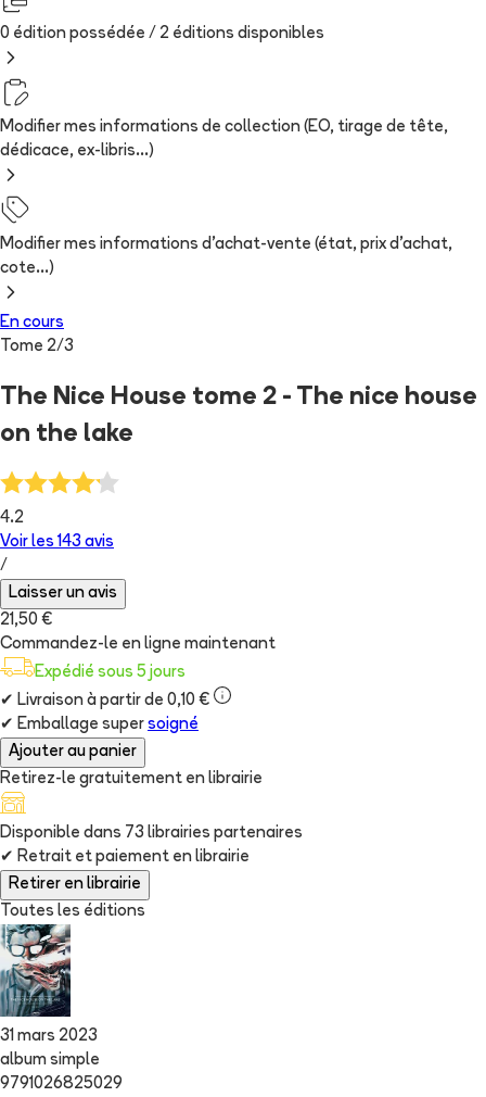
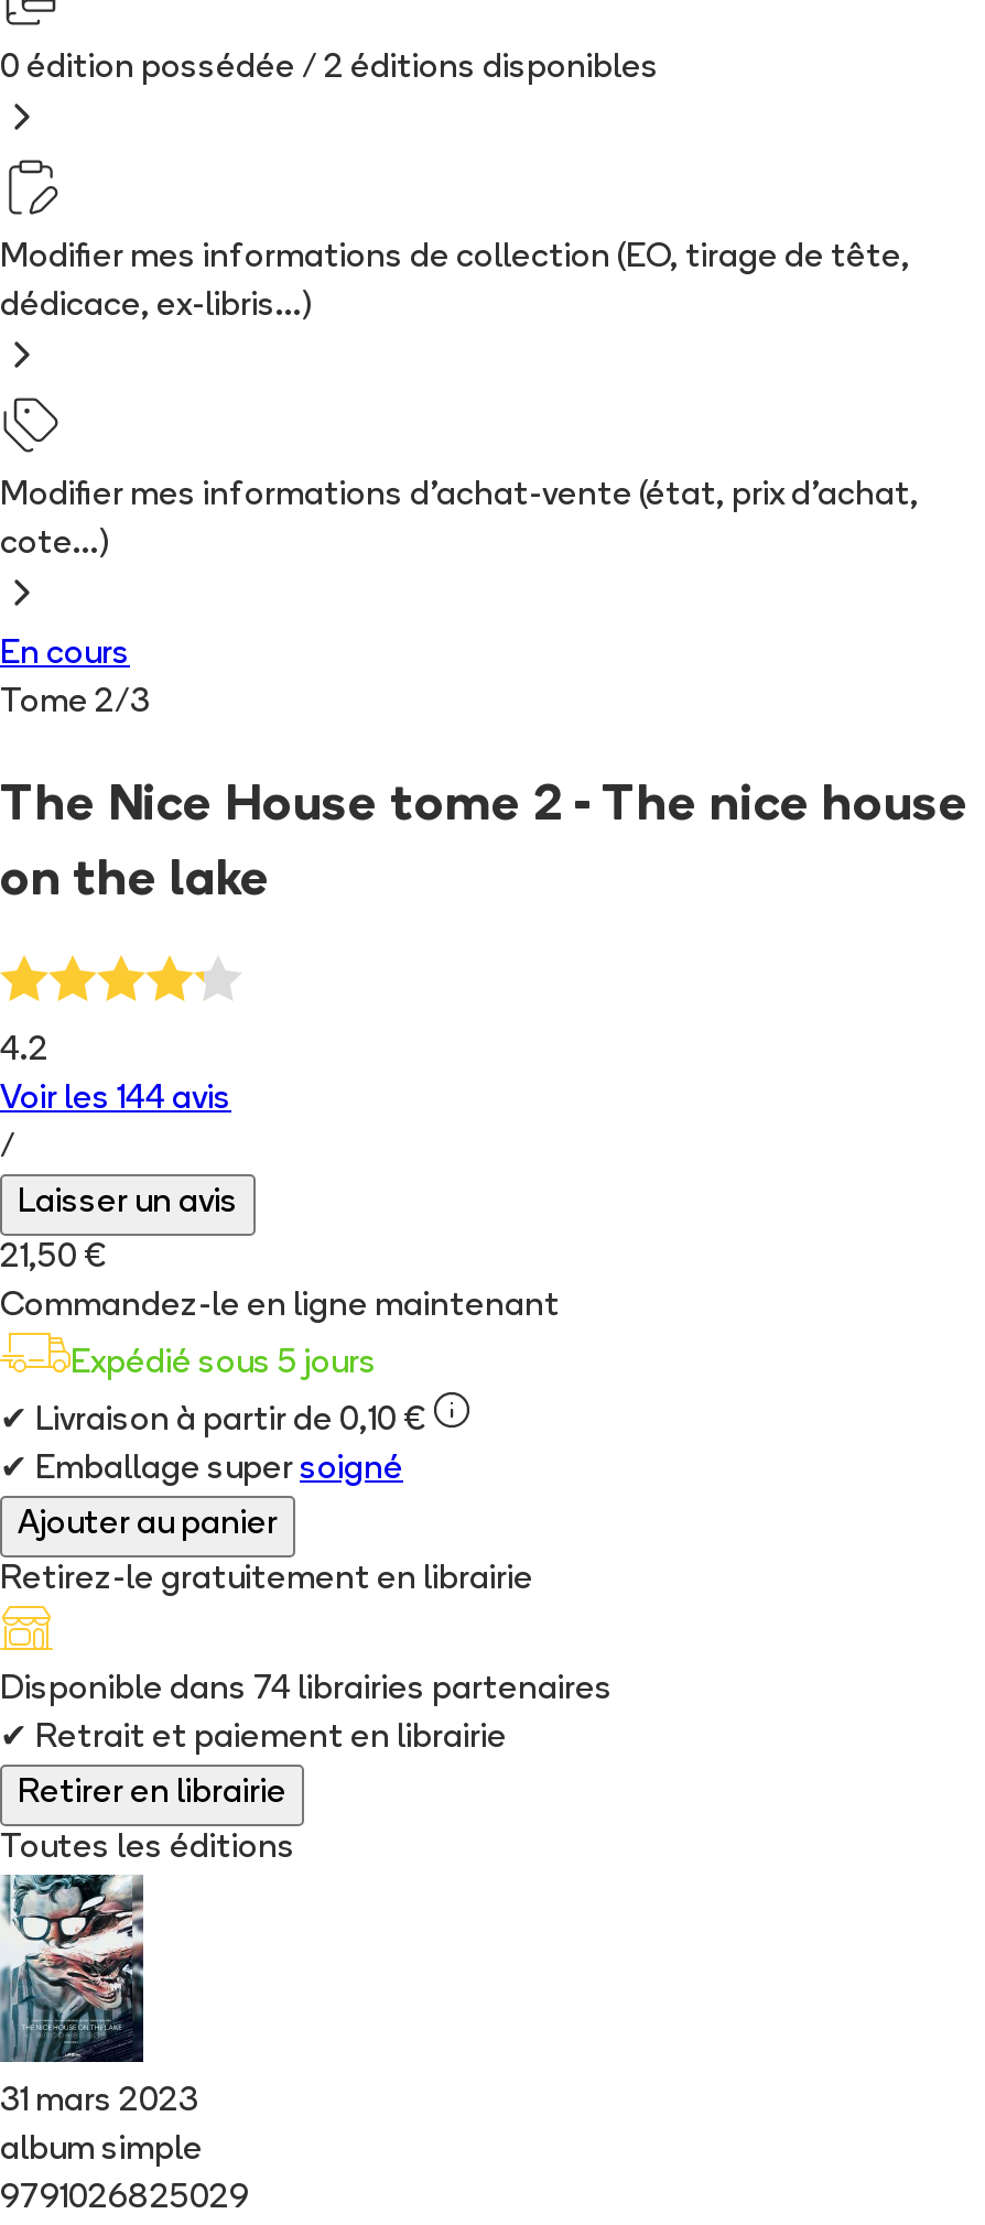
[0,535,114,551] Voir les 143 avis -> [0,1084,231,1117] Voir les 144 avis
[0,826,303,842] Disponible dans 73 librairies partenaires -> [0,1675,613,1708] Disponible dans 74 librairies partenaires

